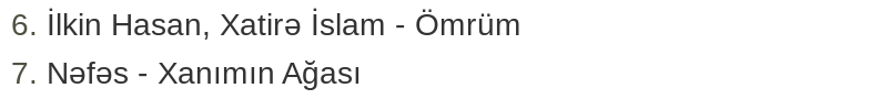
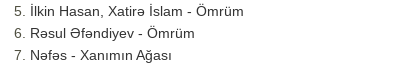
none -> [30,25,195,41] Rəsul Əfəndiyev - Ömrüm

